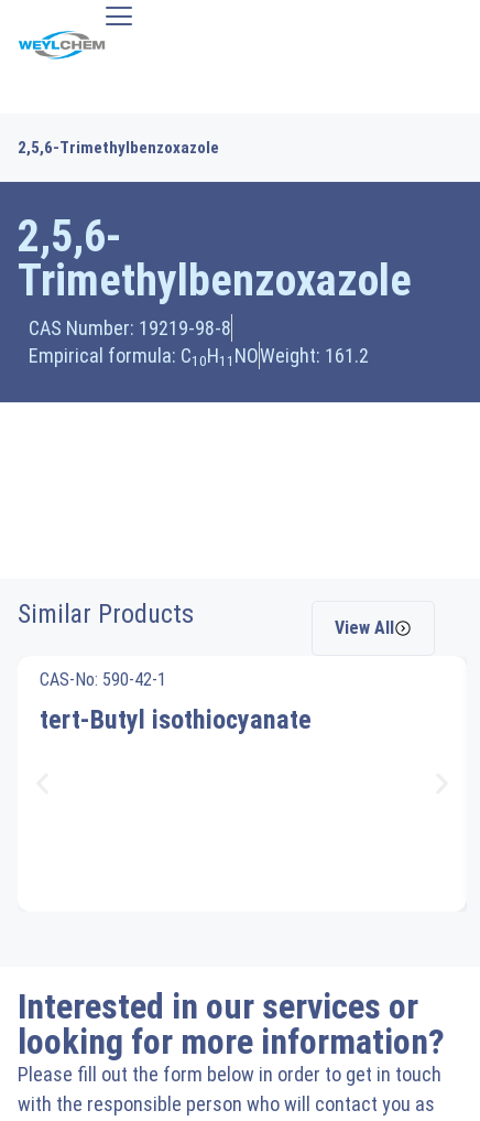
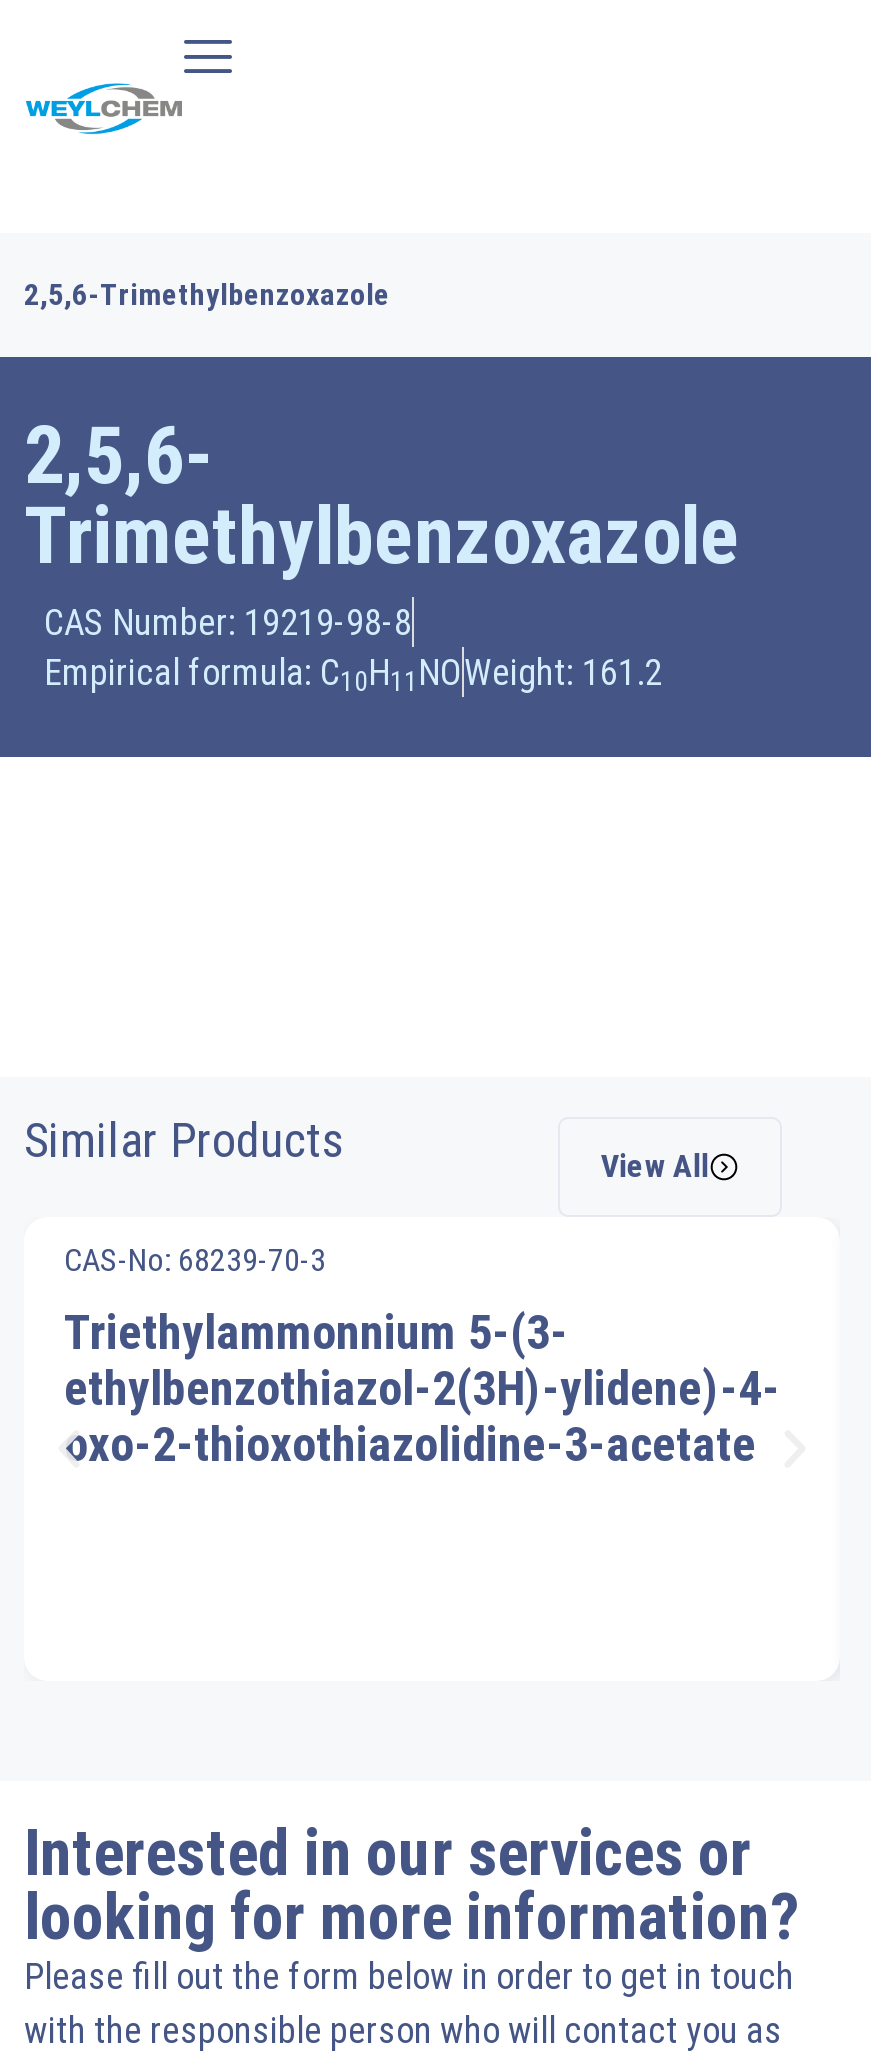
[40,669,166,690] CAS-No: 590-42-1 -> [64,1241,326,1279] CAS-No: 68239-70-3
[40,704,312,735] tert-Butyl isothiocyanate -> [64,1305,780,1473] Triethylammonnium 5-(3- | ethylbenzothiazol-2(3H)-ylidene)-4- | oxo-2-thioxothiazolidine-3-acetate

